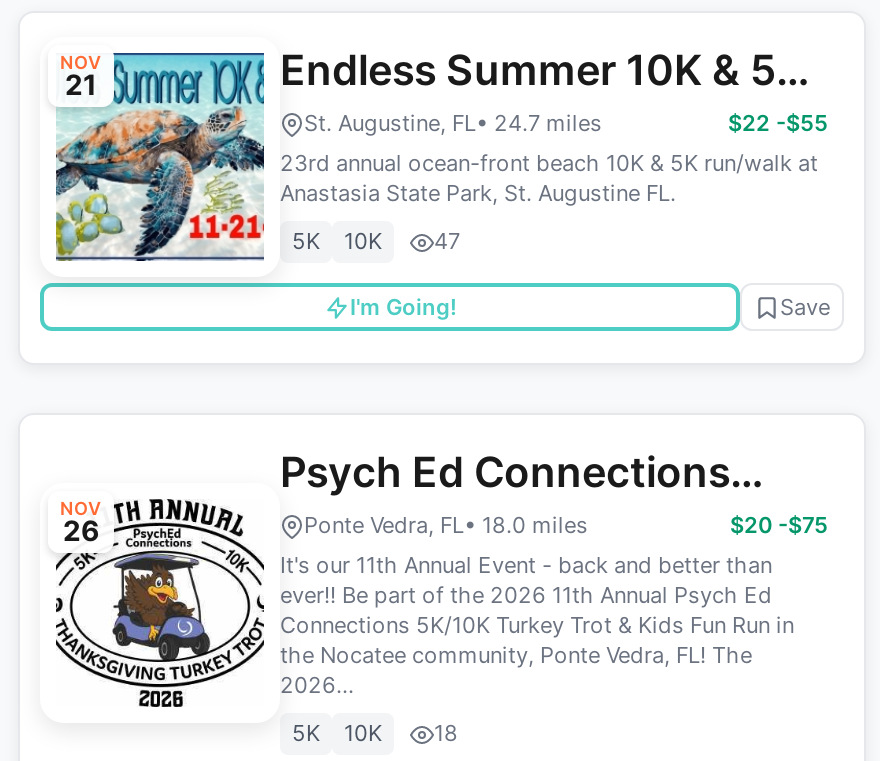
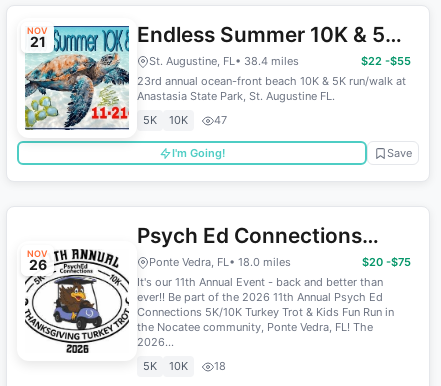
[304,109,602,137] St. Augustine, FL• 24.7 miles -> [149,54,299,68] St. Augustine, FL• 38.4 miles

